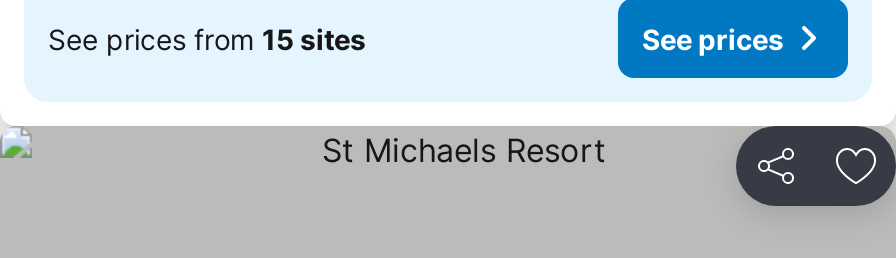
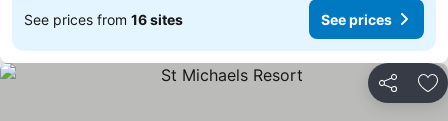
[48,21,366,55] See prices from 15 sites -> [24,10,183,27] See prices from 16 sites

